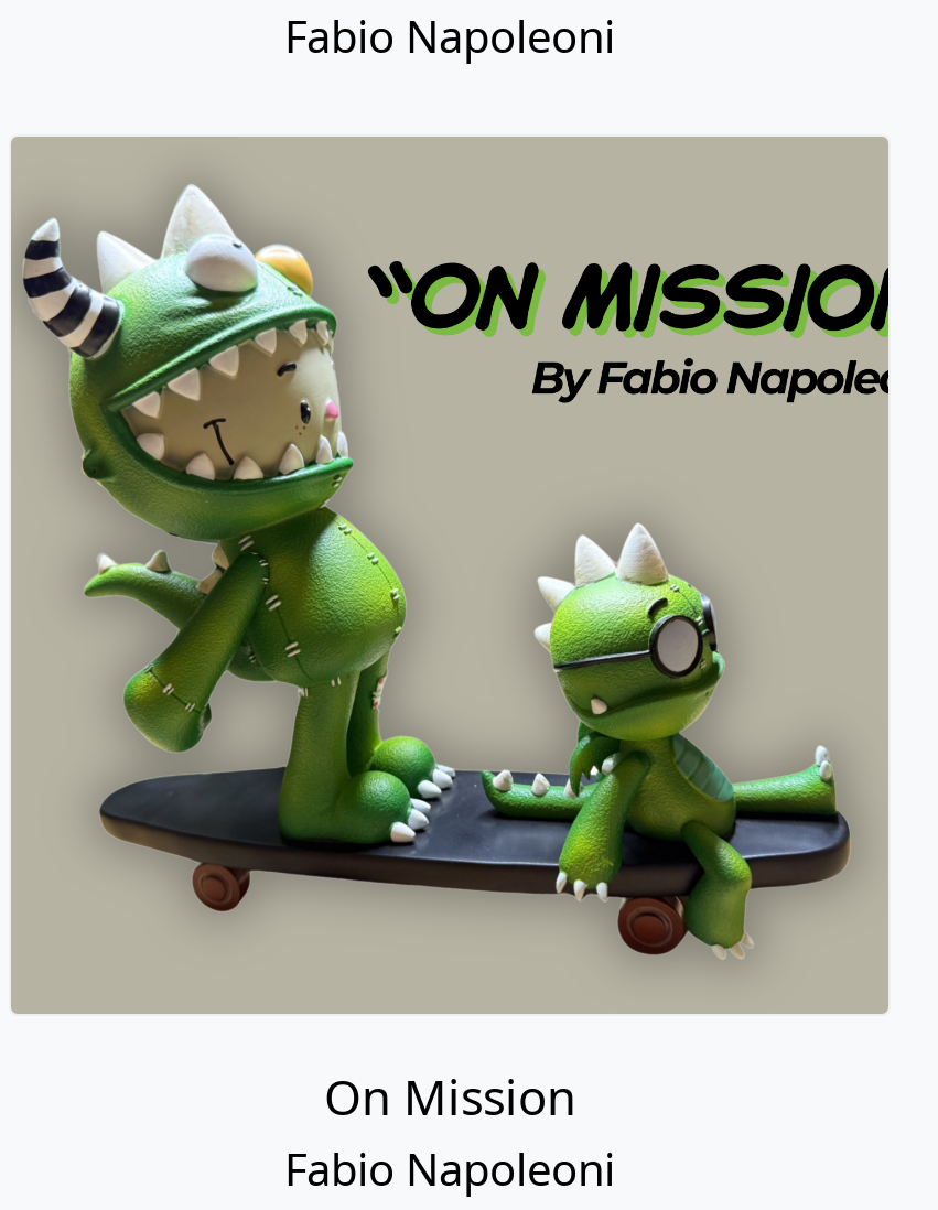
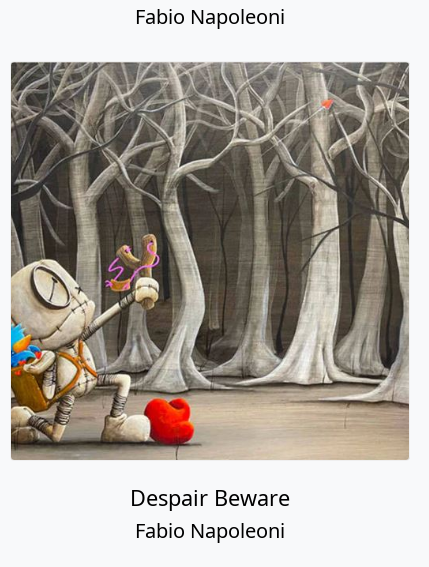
[11,139,891,1128] [image] | On Mission -> [10,62,410,512] [image] | Despair Beware

